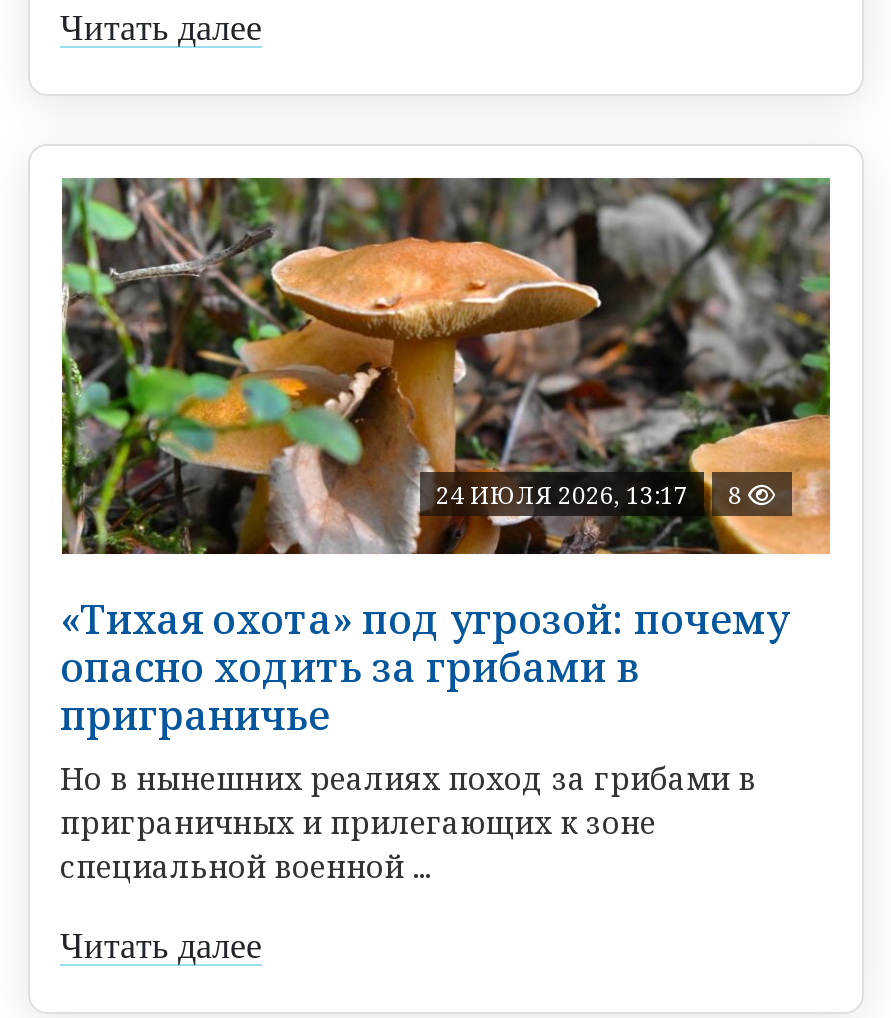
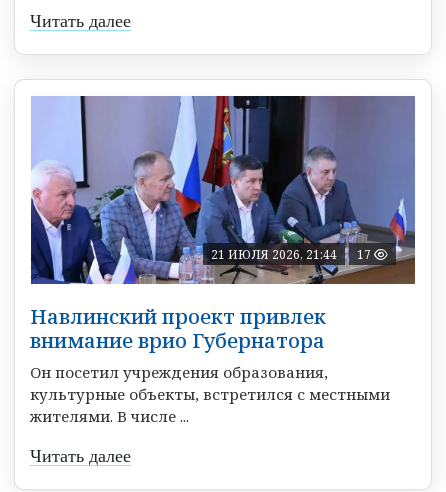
[60,176,832,556] [image] | 24 ИЮЛЯ 2026, 13:17 | 8 -> [30,95,416,285] [image] | 21 ИЮЛЯ 2026, 21:44 | 17
[60,592,788,886] «Тихая охота» под угрозой: почему | опасно ходить за грибами в | приграничье | Но в нынешних реалиях поход за грибами в | приграничных и прилегающих к зоне | специальной военной ... -> [30,303,390,426] Навлинский проект привлек | внимание врио Губернатора | Он посетил учреждения образования, | культурные объекты, встретился с местными | жителями. В числе ...

